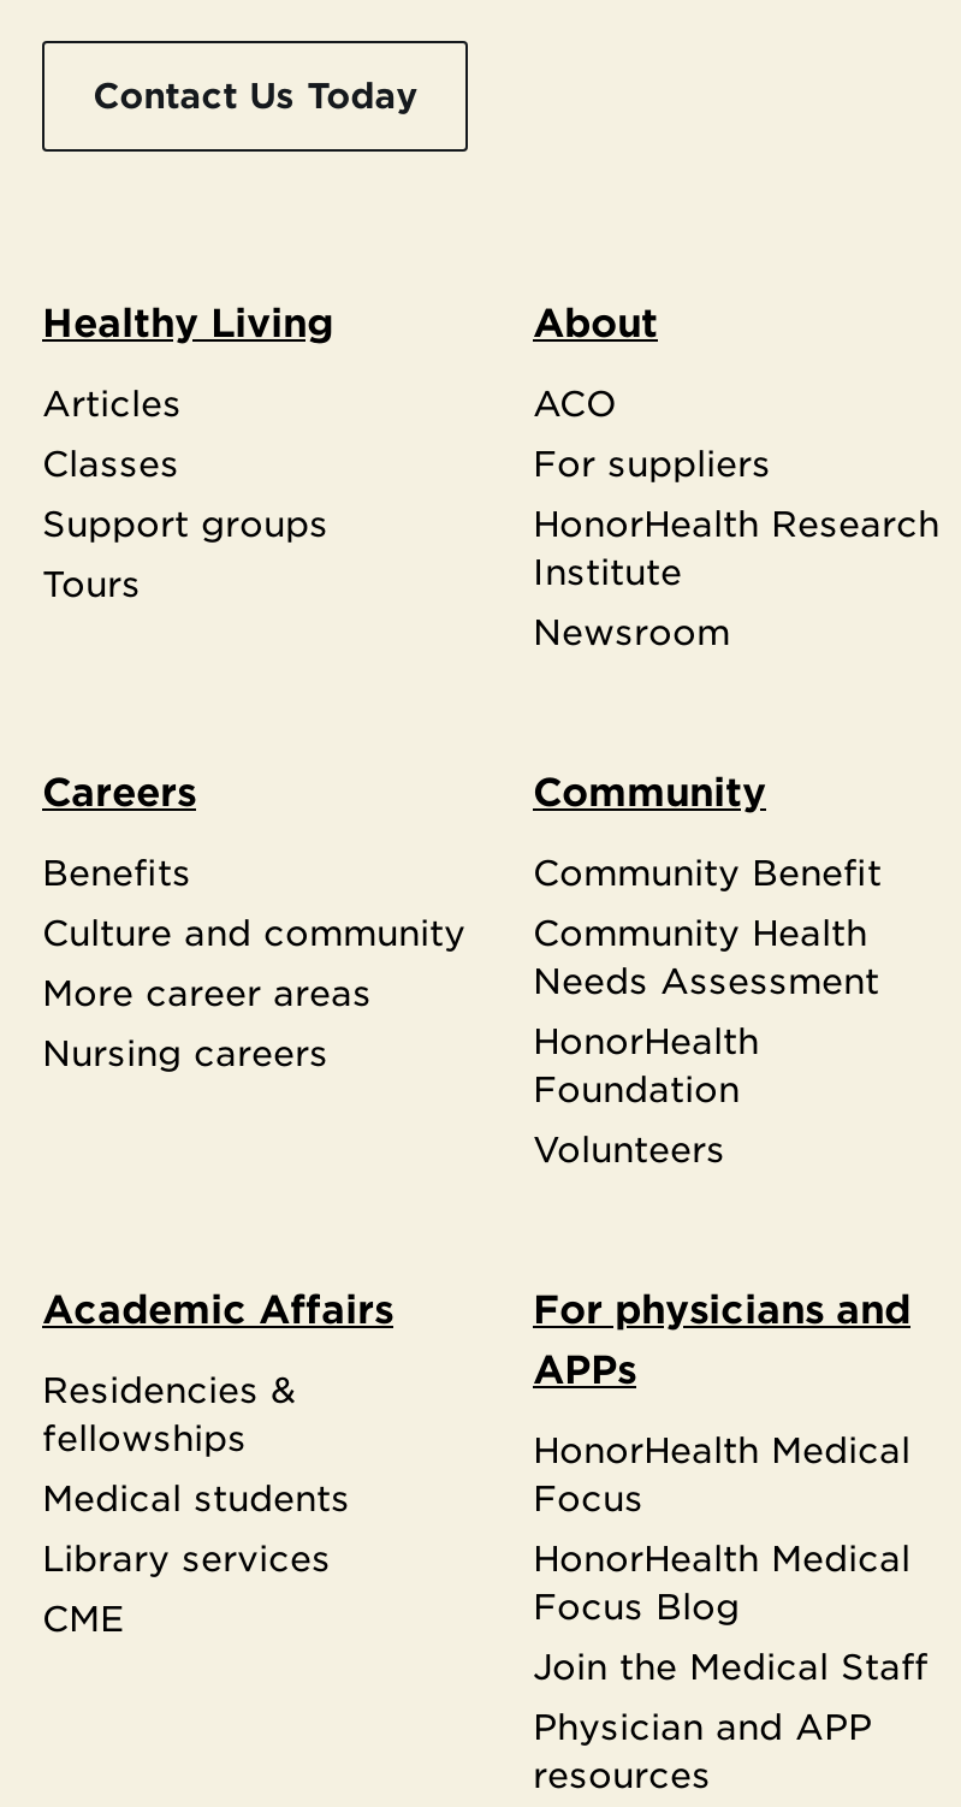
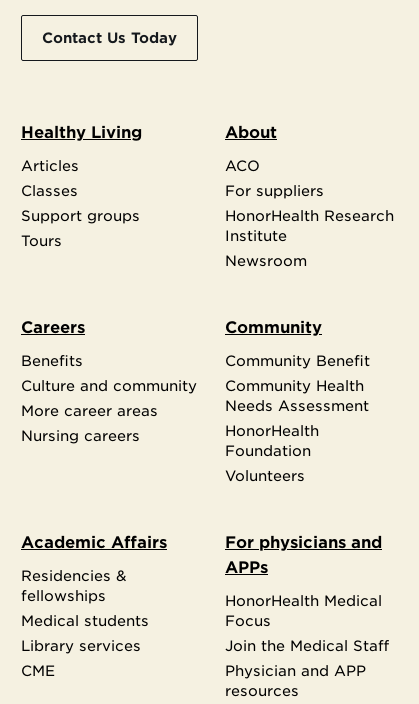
[533,1538,910,1627] HonorHealth Medical | Focus Blog -> none

